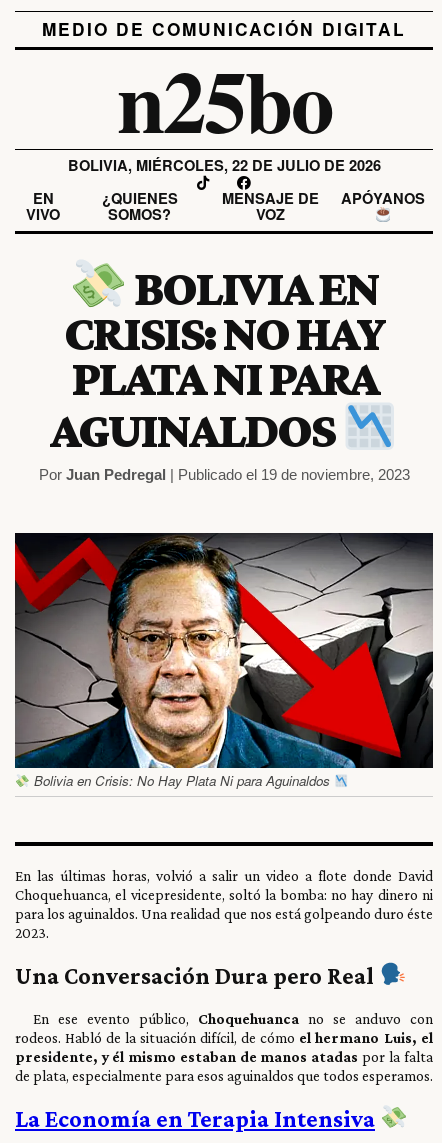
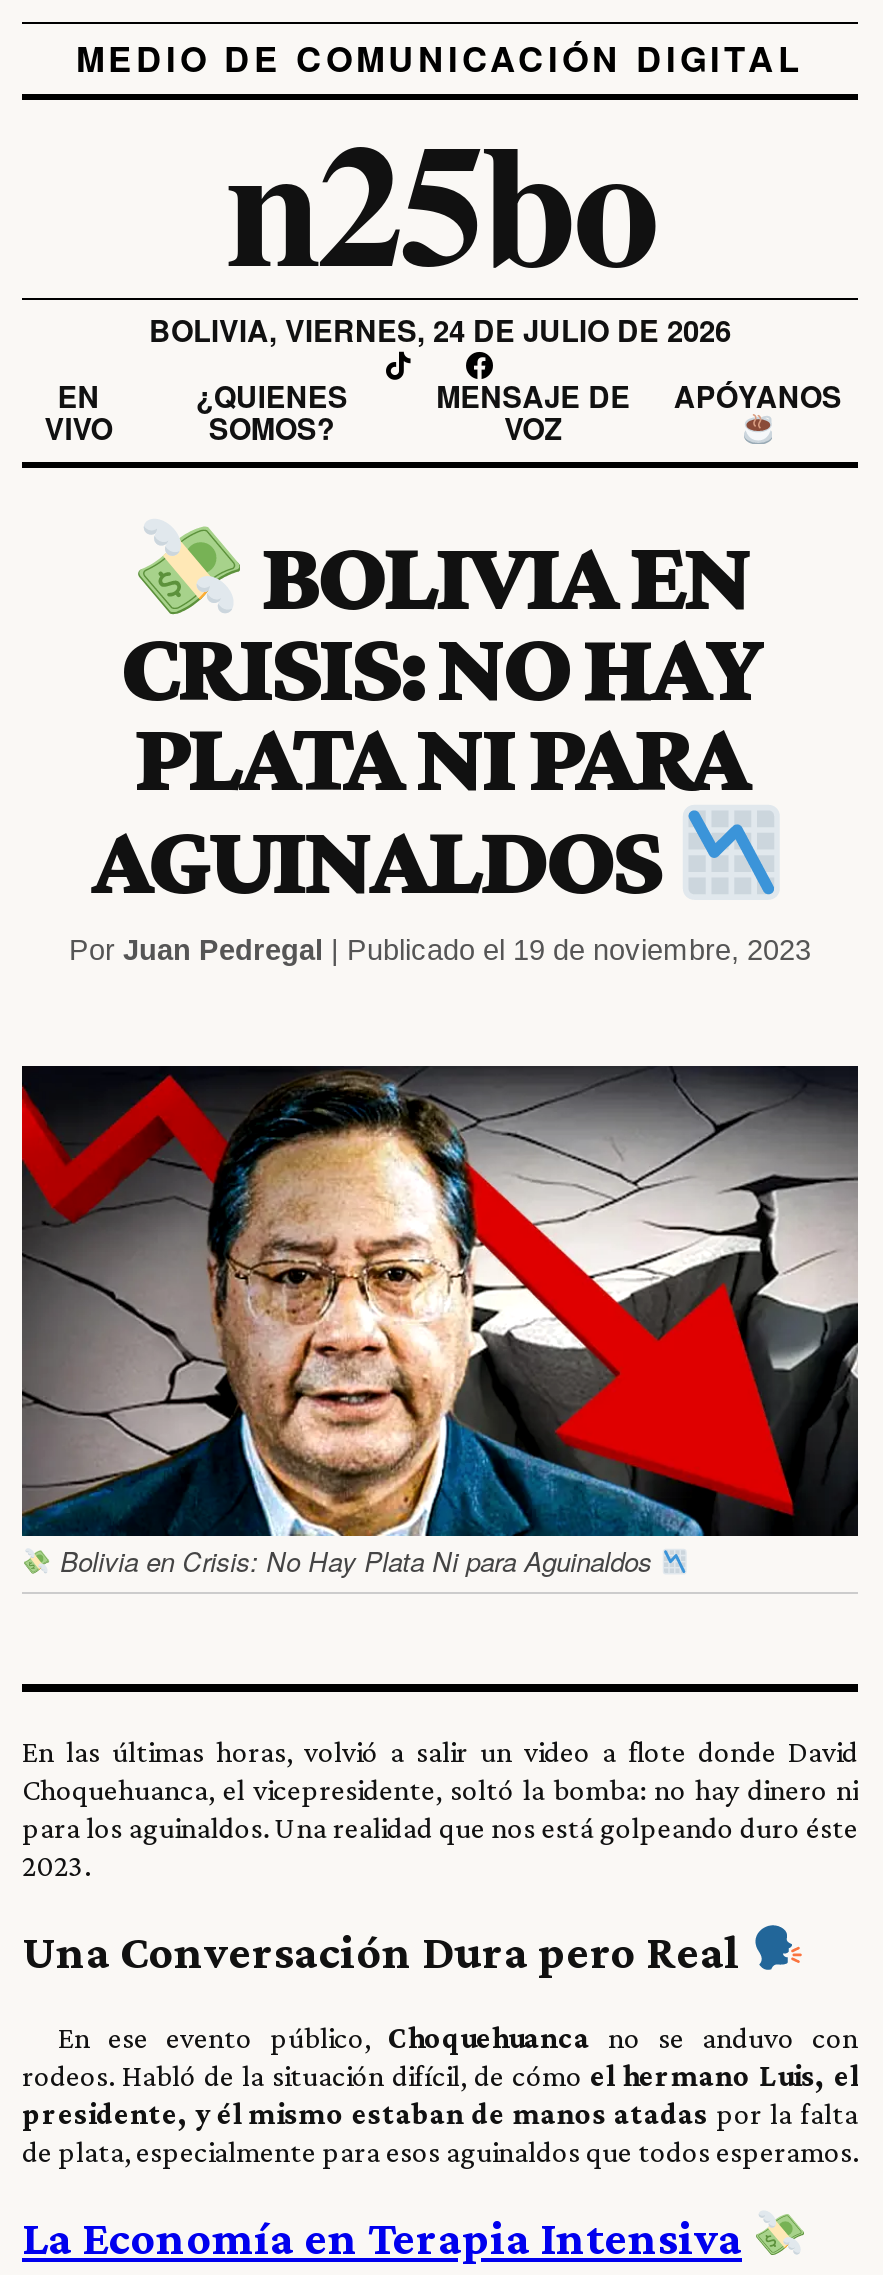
[67,155,380,176] BOLIVIA, MIÉRCOLES, 22 DE JULIO DE 2026 -> [149,310,731,352] BOLIVIA, VIERNES, 24 DE JULIO DE 2026

